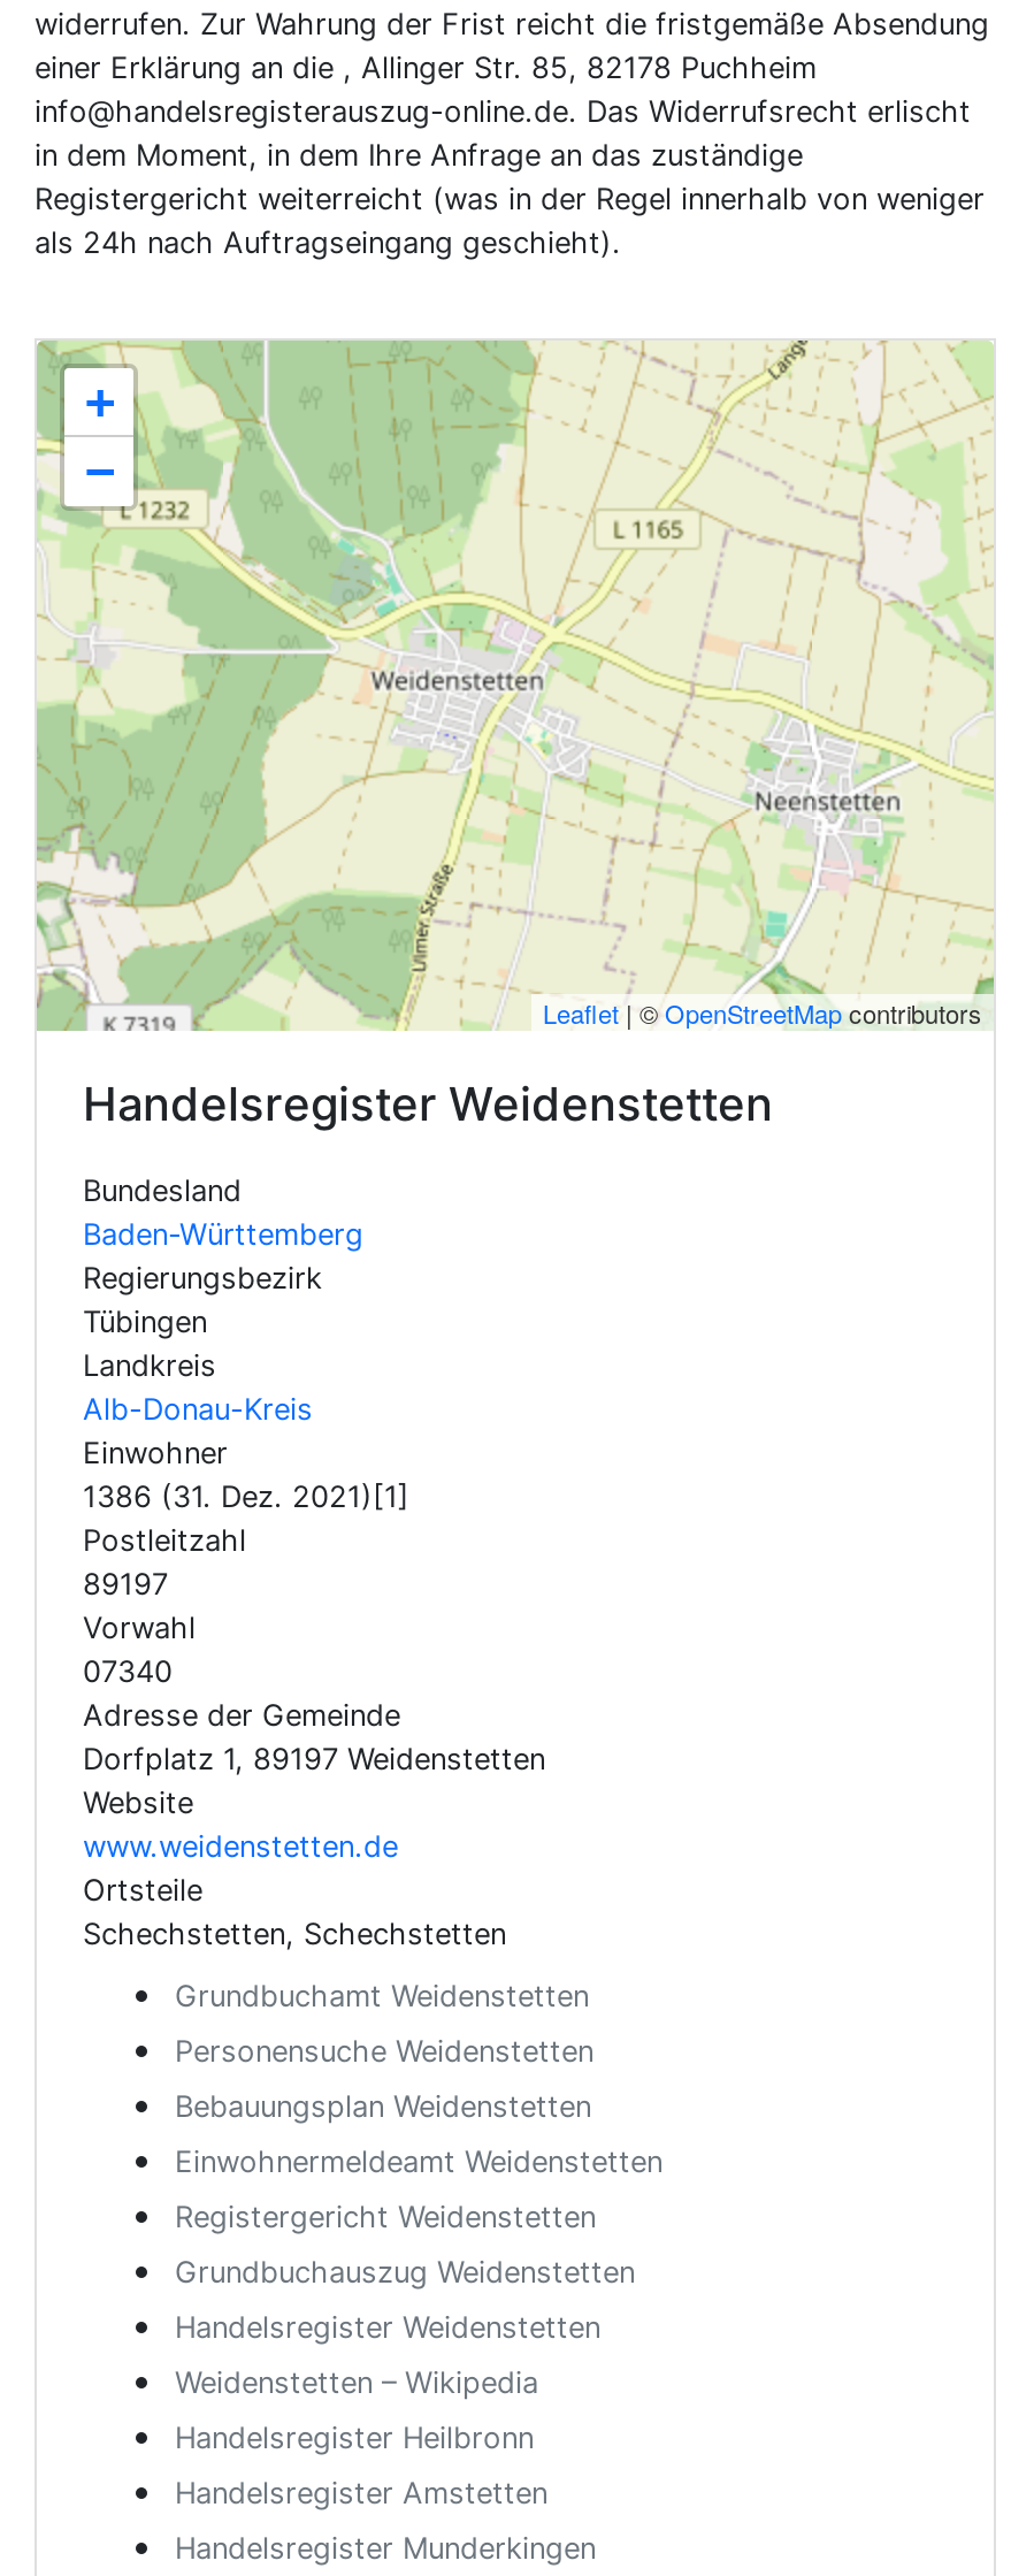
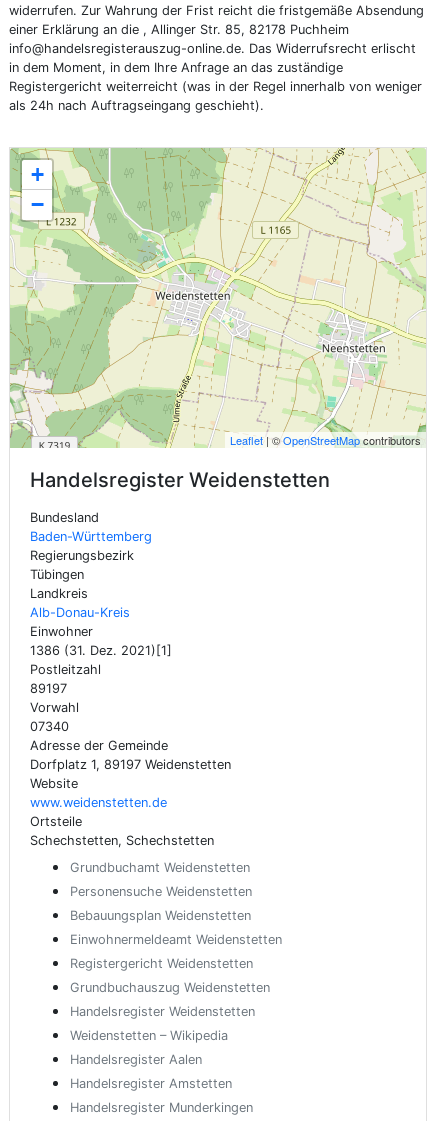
[175,2421,534,2455] Handelsregister Heilbronn -> [70,1052,202,1067] Handelsregister Aalen

